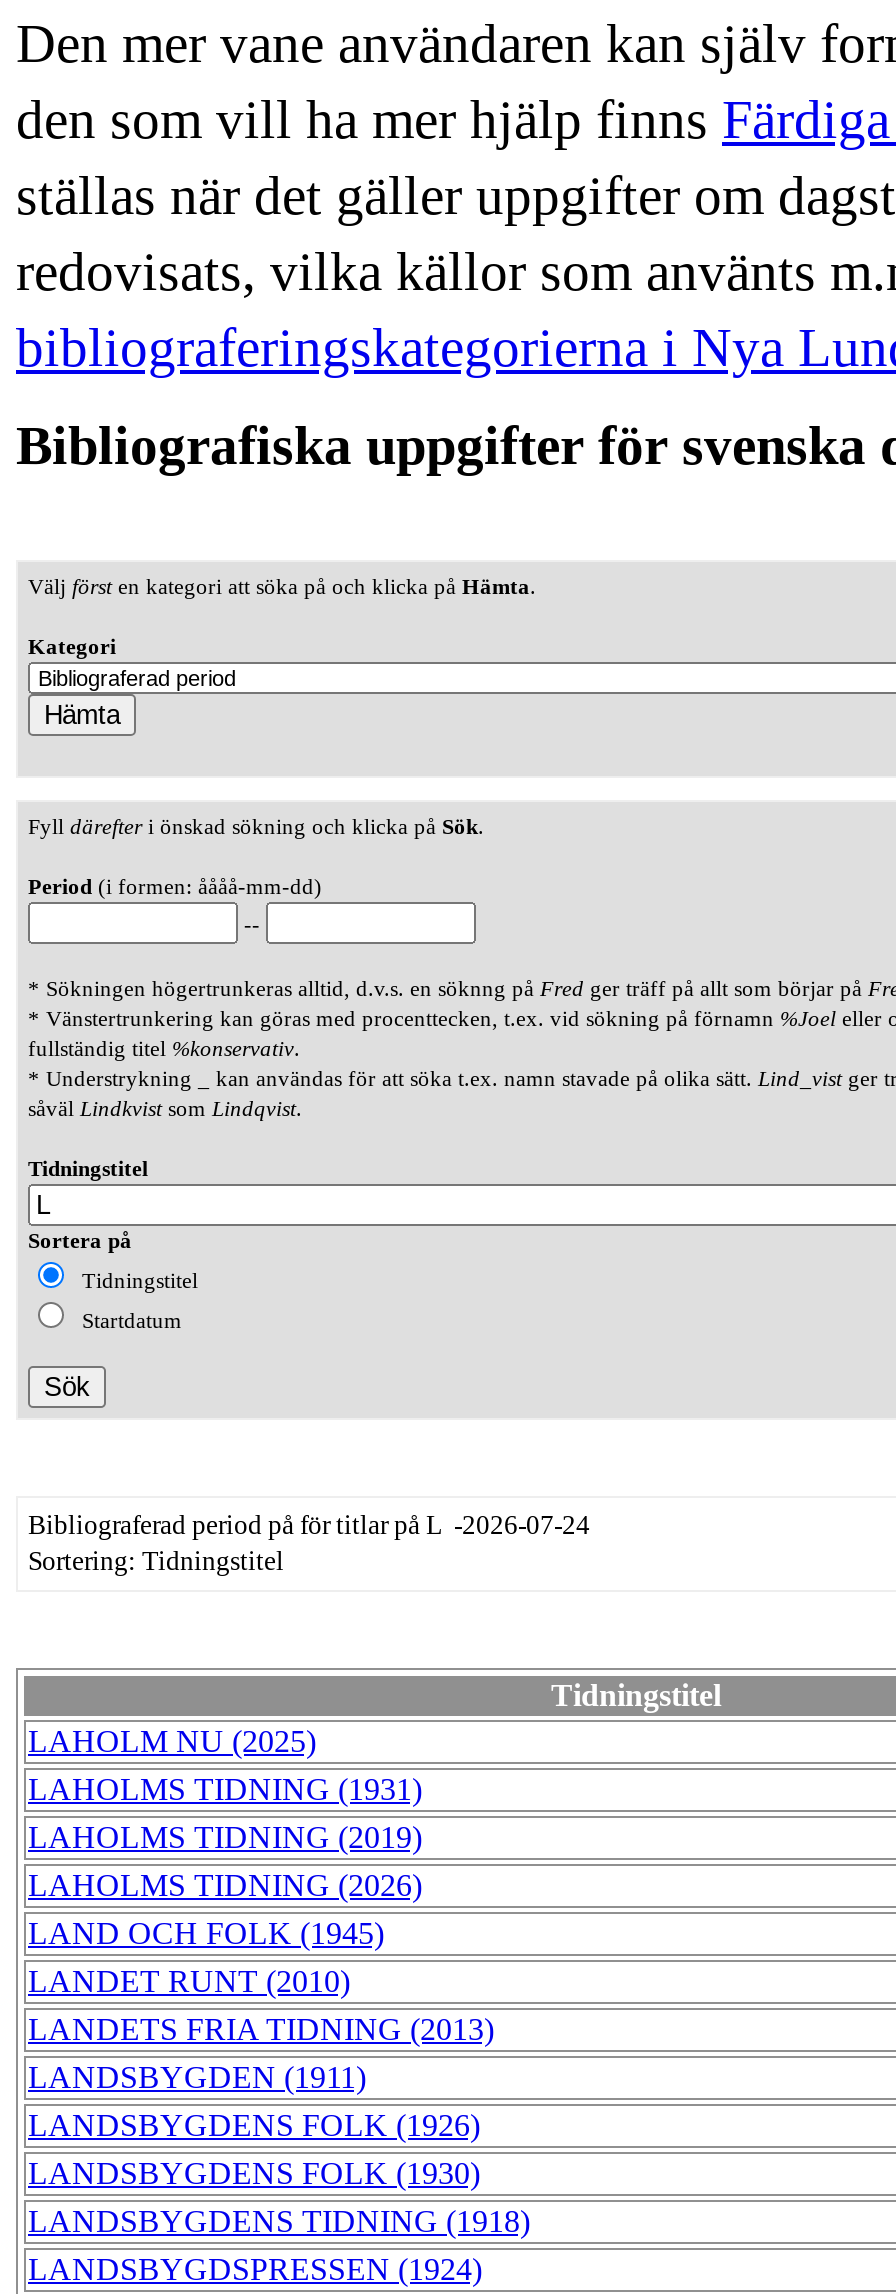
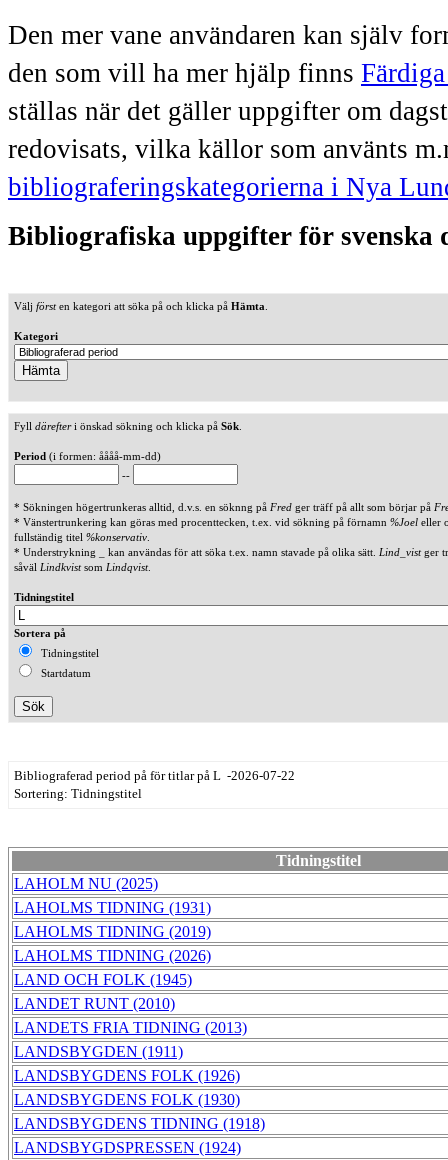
[28,1511,590,1541] Bibliograferad period på för titlar på L -2026-07-24 -> [14,768,295,783] Bibliograferad period på för titlar på L -2026-07-22

